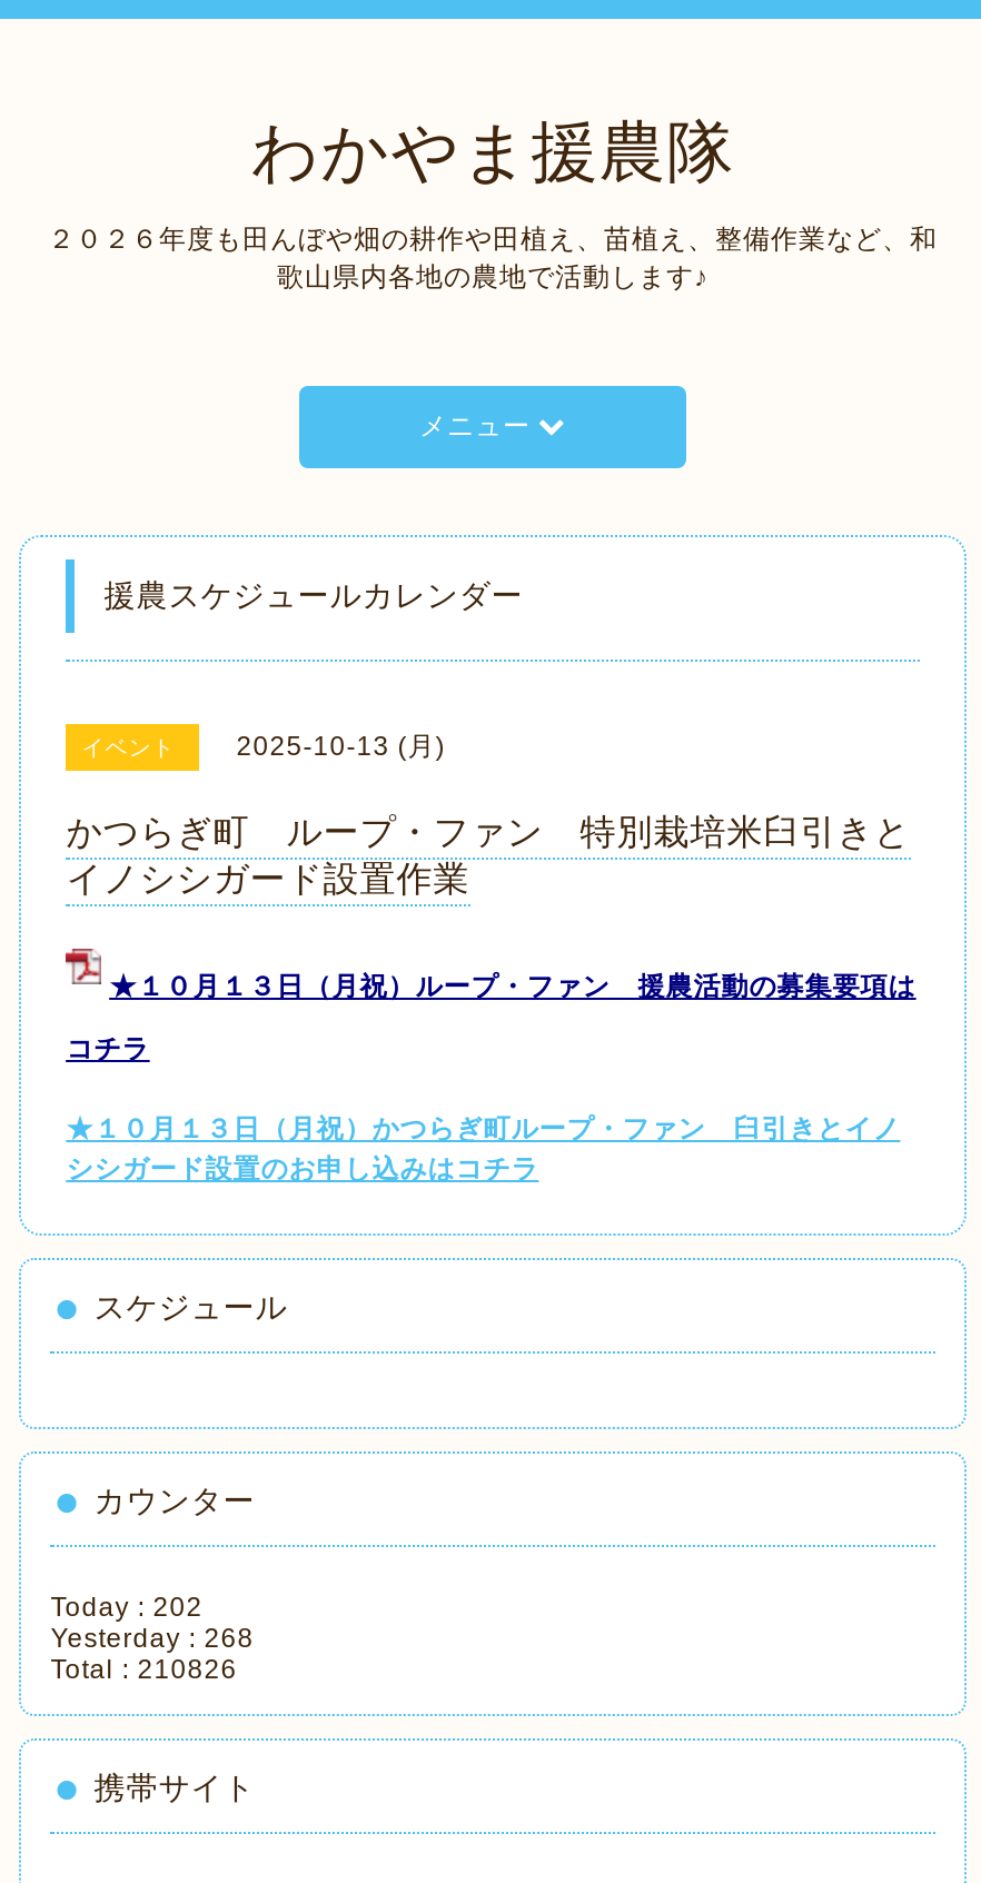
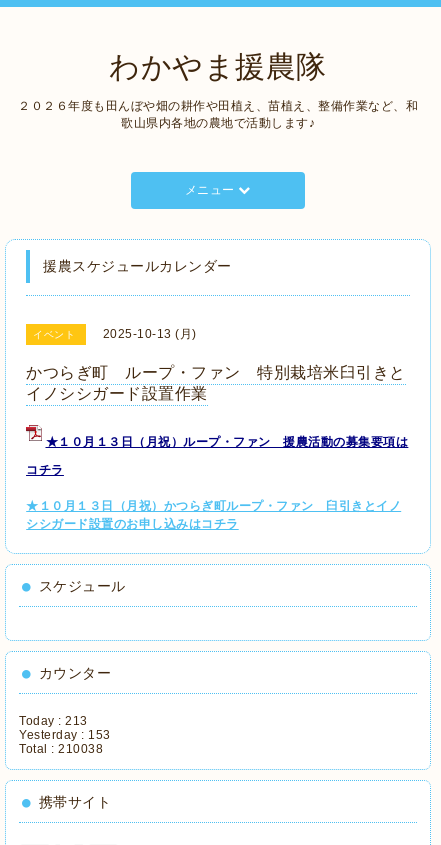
[50,1592,203,1623] Today : 202 -> [19,714,88,728] Today : 213
[50,1623,254,1654] Yesterday : 268 -> [19,728,111,742] Yesterday : 153
[50,1654,237,1685] Total : 210826 -> [19,742,103,756] Total : 210038

